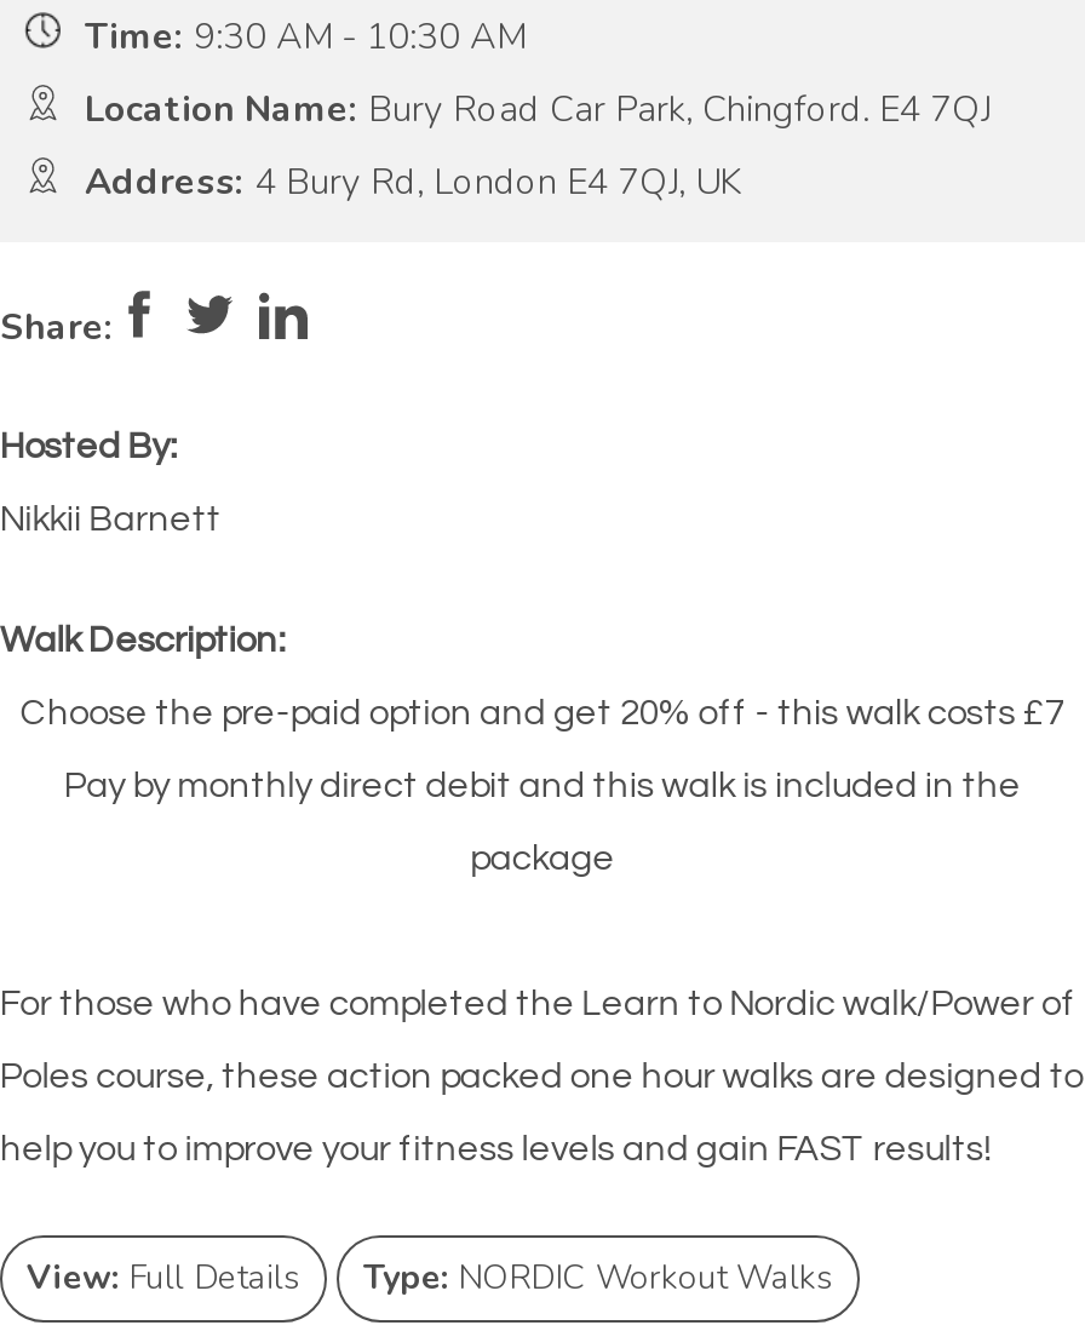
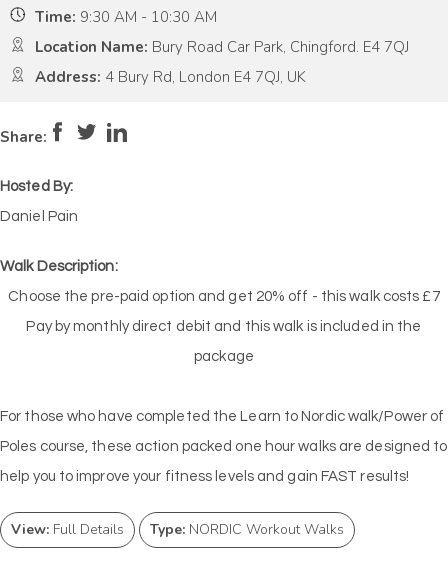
[0,502,221,538] Nikkii Barnett -> [0,209,78,224] Daniel Pain

